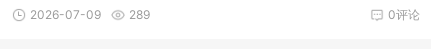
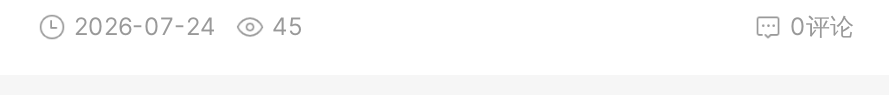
[30,7,150,22] 2026-07-09 | 289 -> [74,10,302,40] 2026-07-24 | 45

